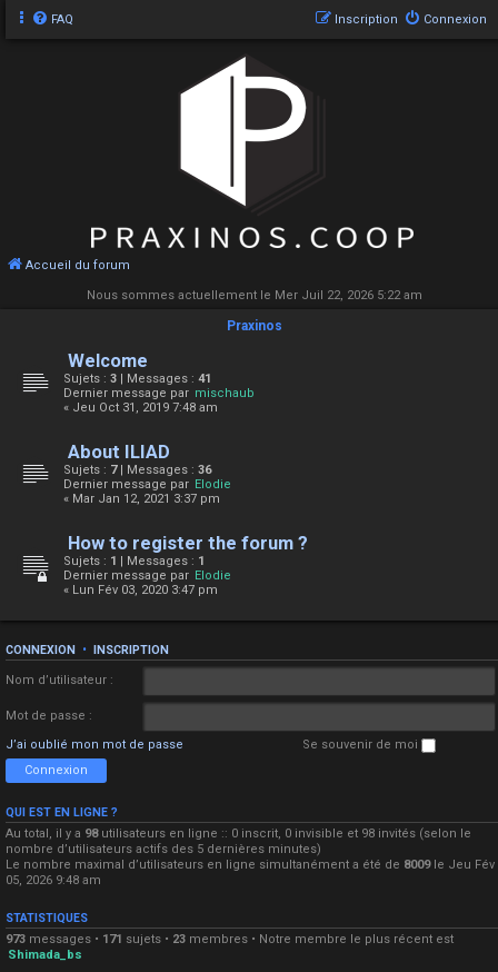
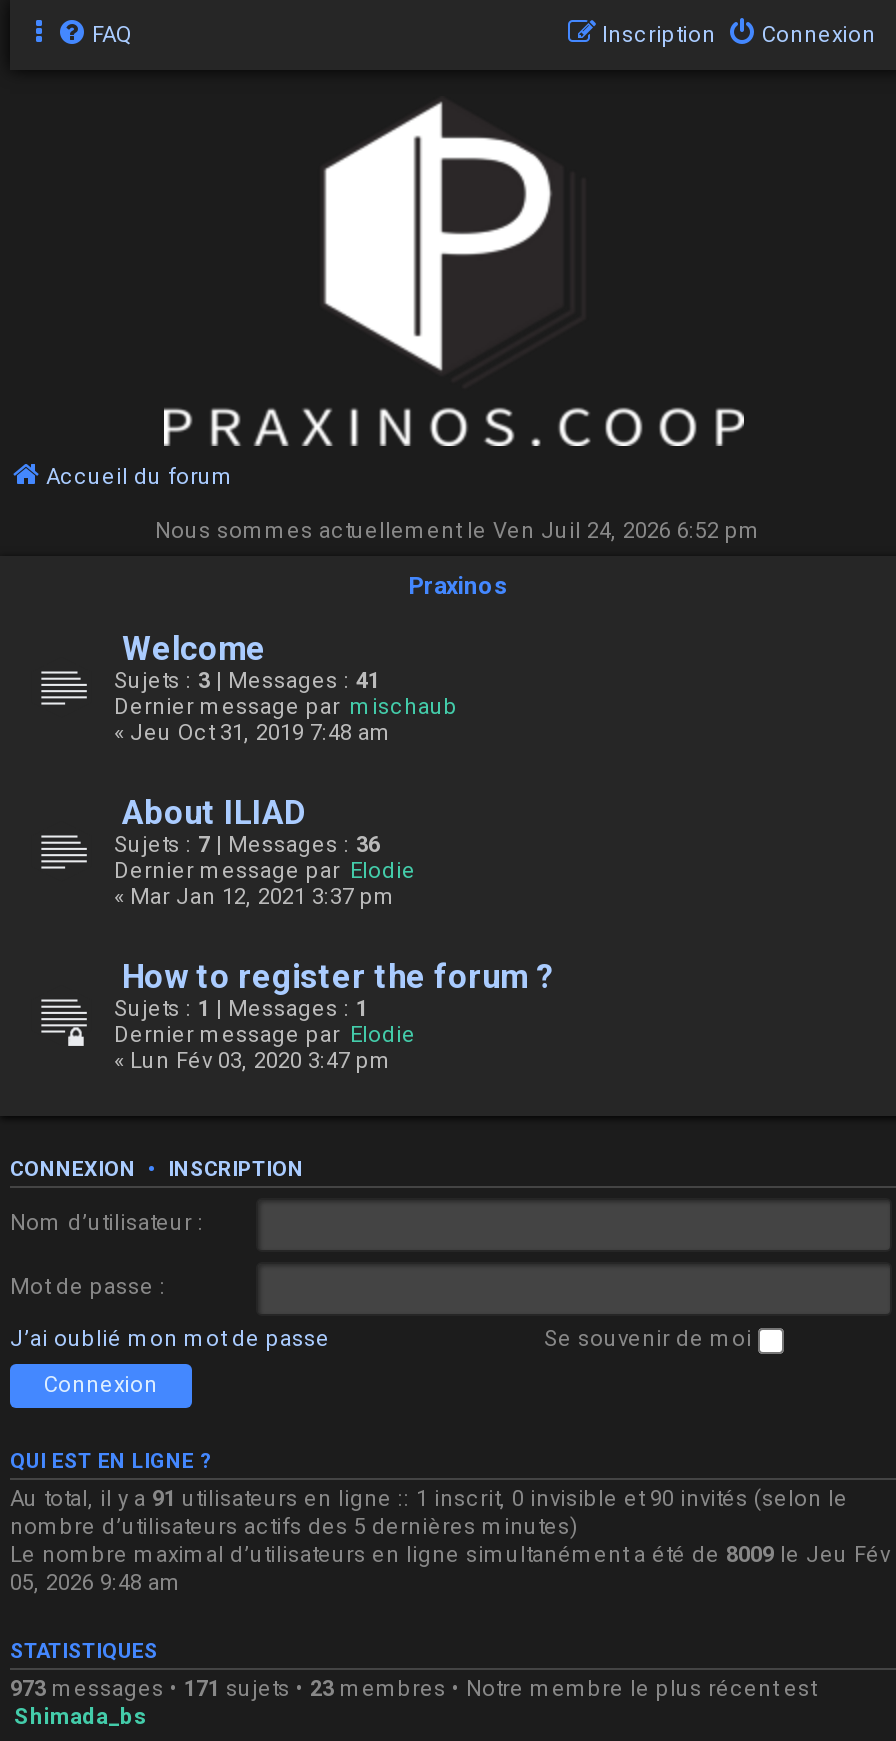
[87,288,422,302] Nous sommes actuellement le Mer Juil 22, 2026 5:22 am -> [155,518,761,544] Nous sommes actuellement le Ven Juil 24, 2026 6:52 pm
[6,826,471,840] Au total, il y a 98 utilisateurs en ligne :: 0 inscrit, 0 invisible et 98 invités (selon le -> [10,1485,848,1511] Au total, il y a 91 utilisateurs en ligne :: 1 inscrit, 0 invisible et 90 invités (selon le

